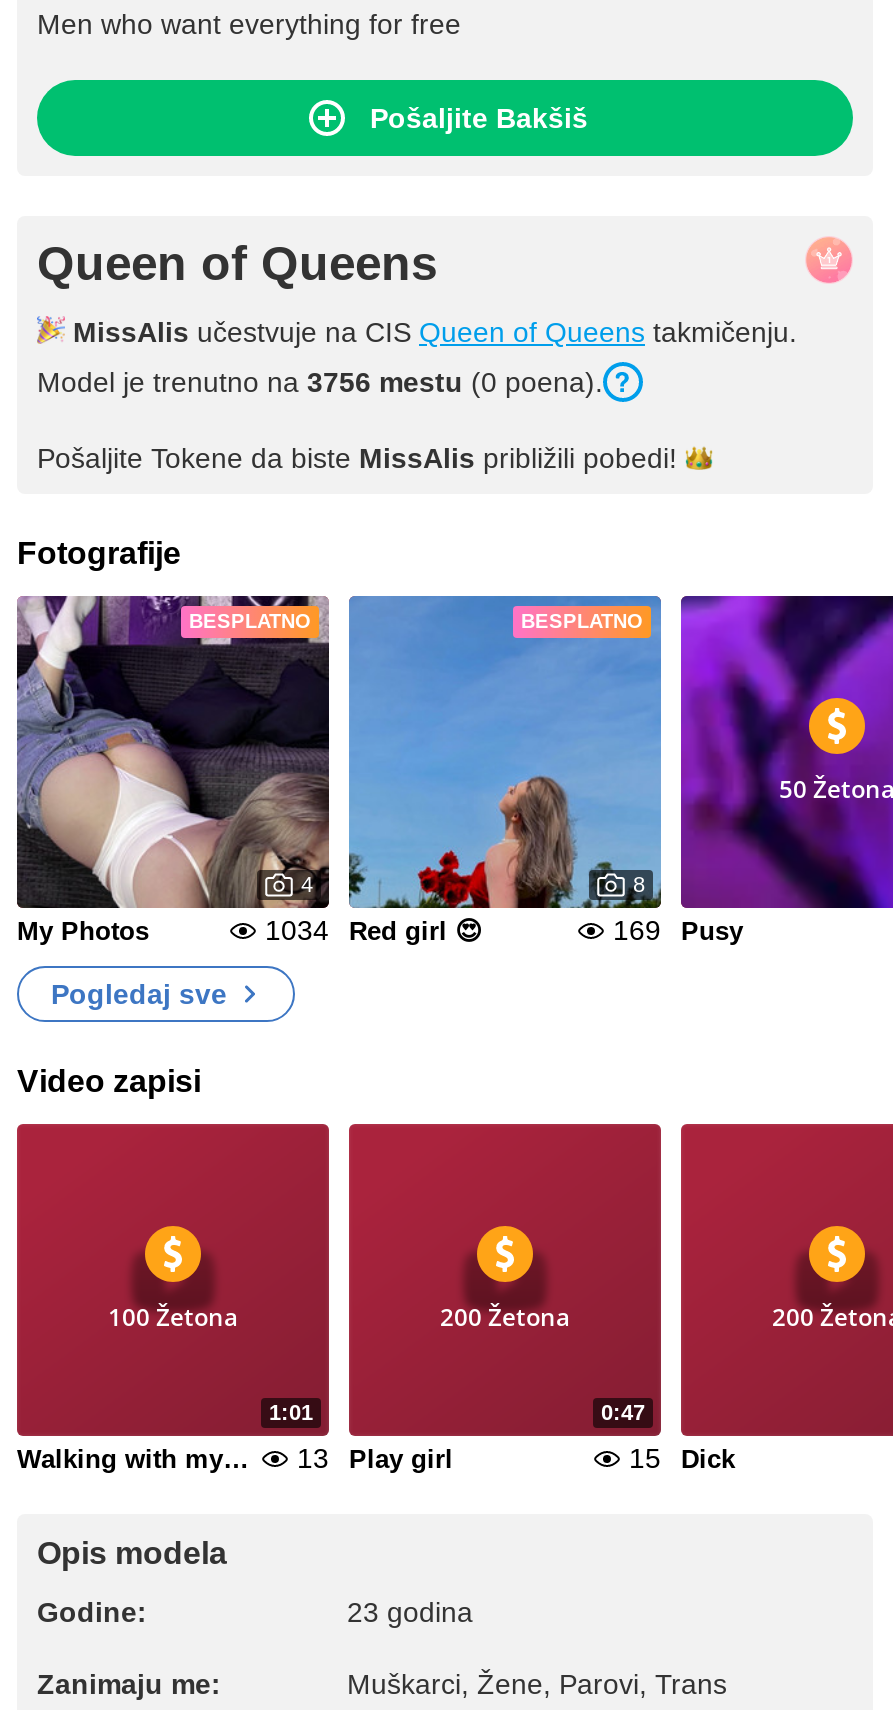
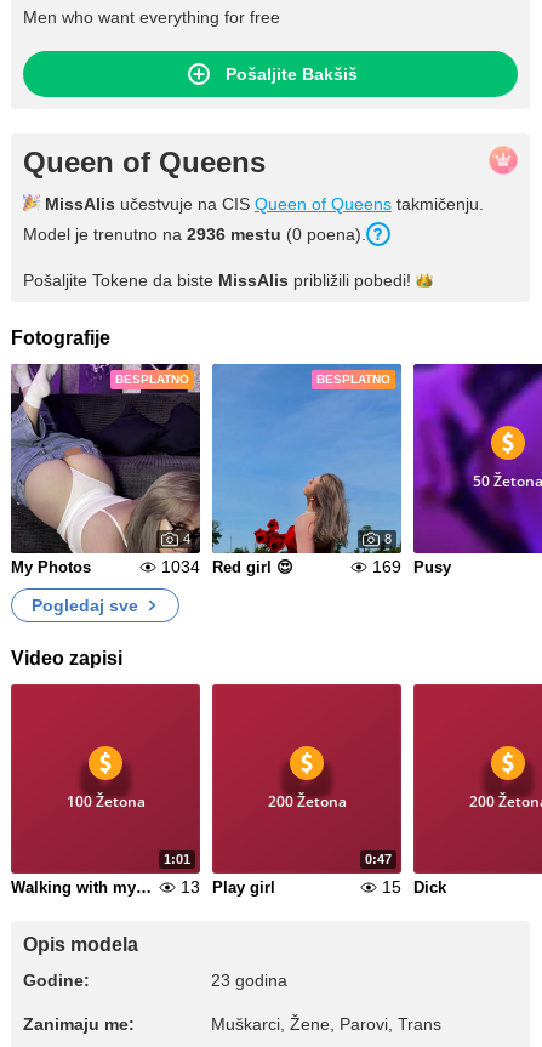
[37,366,603,398] Model je trenutno na 3756 mestu (0 poena). -> [23,224,366,244] Model je trenutno na 2936 mestu (0 poena).

